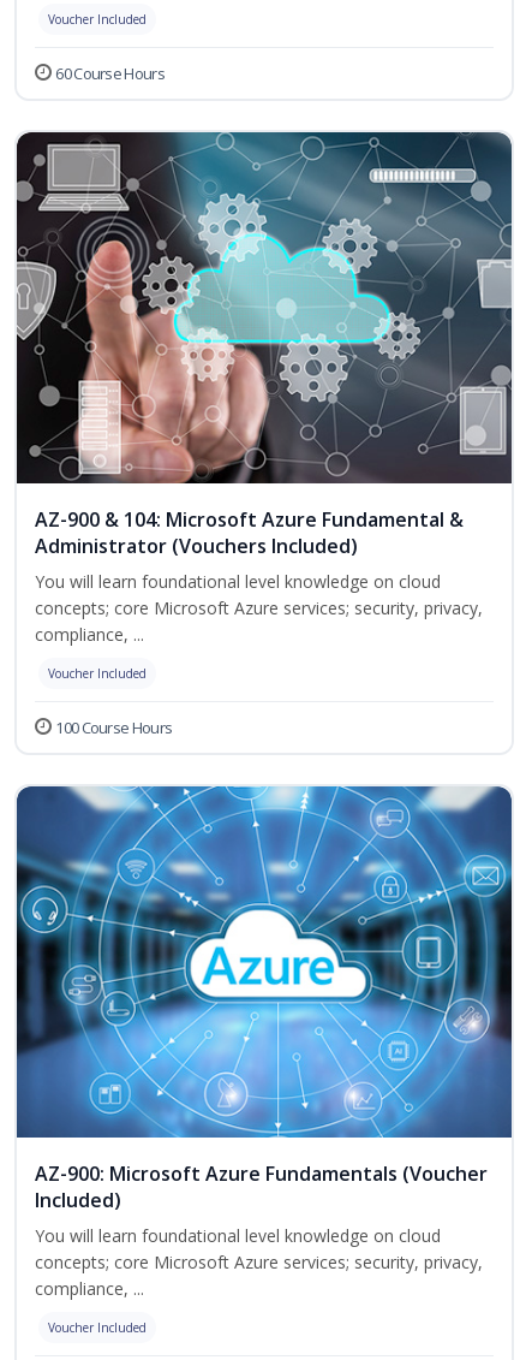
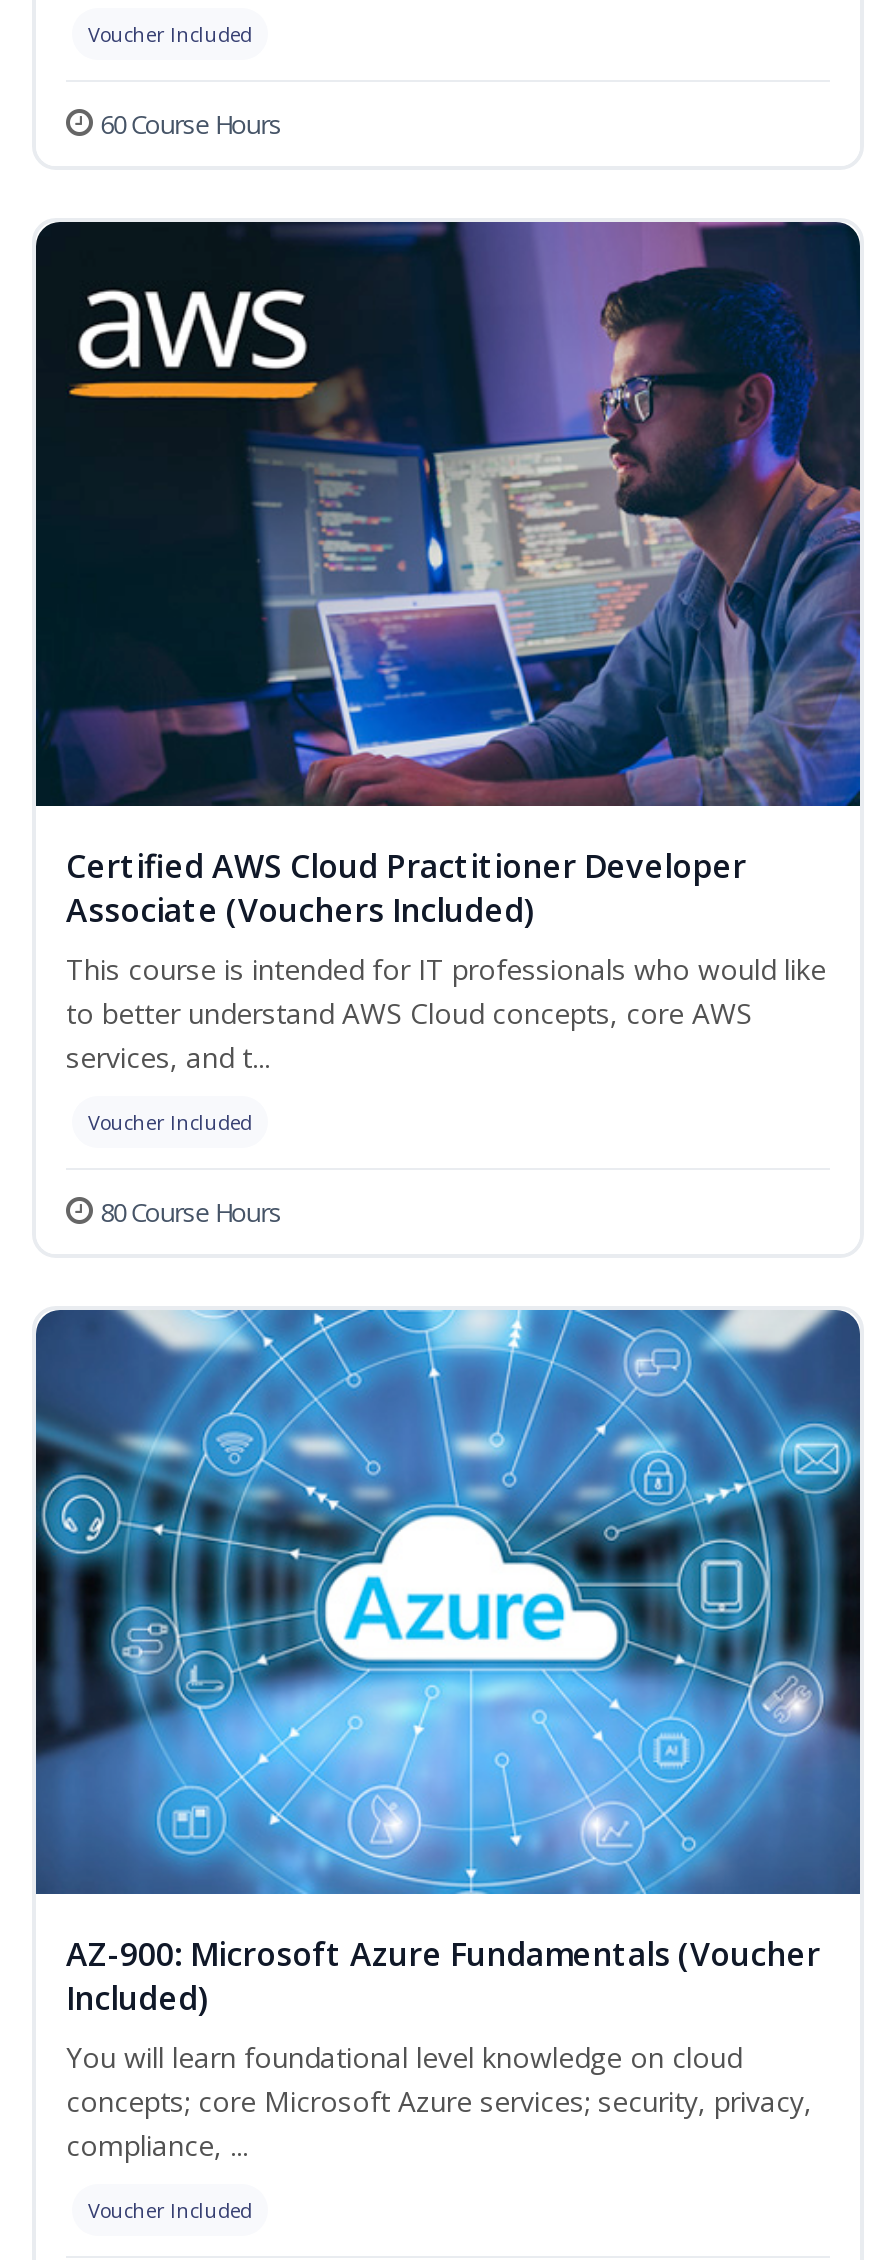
[16,131,513,646] [image] | AZ-900 & 104: Microsoft Azure Fundamental & | Administrator (Vouchers Included) | You will learn foundational level knowledge on cloud | concepts; core Microsoft Azure services; security, privacy, | compliance, ... -> [34,220,862,1077] [image] | Certified AWS Cloud Practitioner Developer | Associate (Vouchers Included) | This course is intended for IT professionals who would like | to better understand AWS Cloud concepts, core AWS | services, and t...
[56,717,172,739] 100 Course Hours -> [101,1195,282,1231] 80 Course Hours

